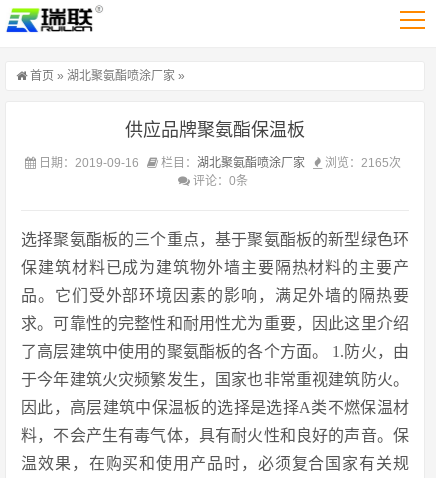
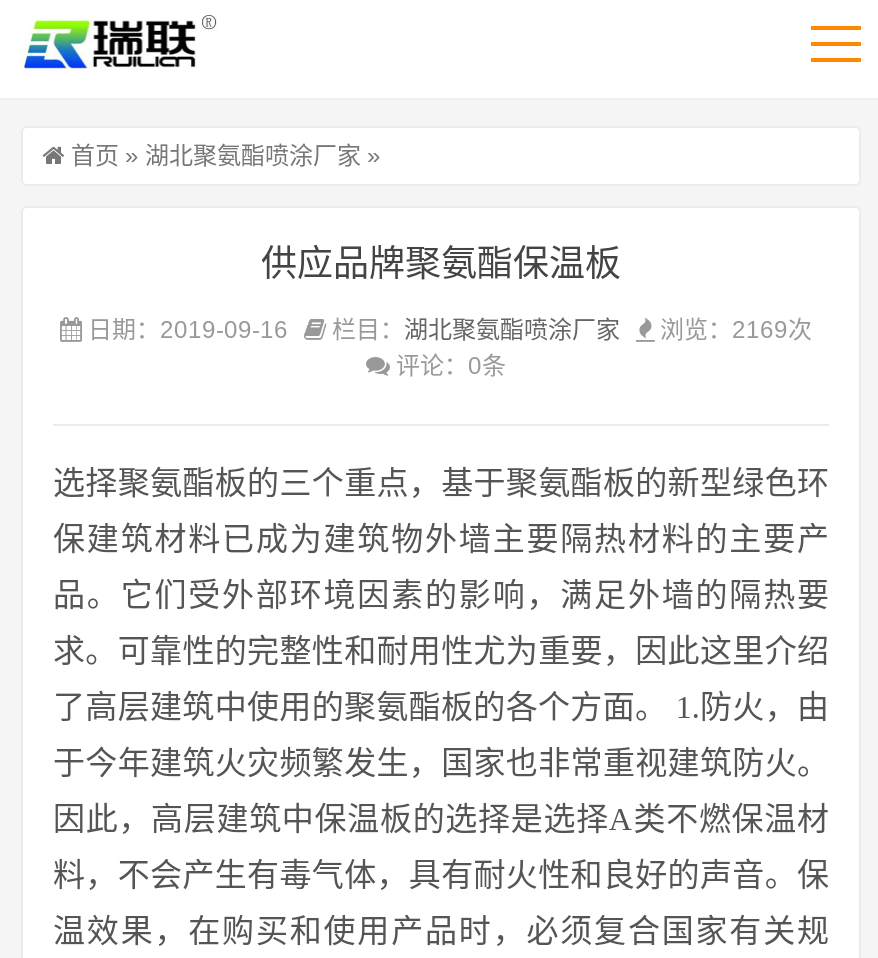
[35,156,400,170] 日期：2019-09-16 栏目：湖北聚氨酯喷涂厂家 浏览：2165次 -> [82,316,812,344] 日期：2019-09-16 栏目：湖北聚氨酯喷涂厂家 浏览：2169次

